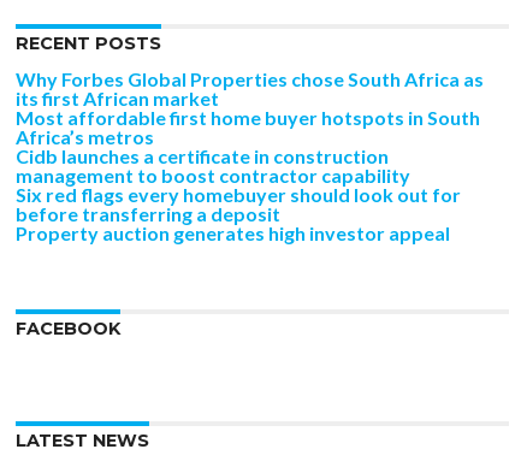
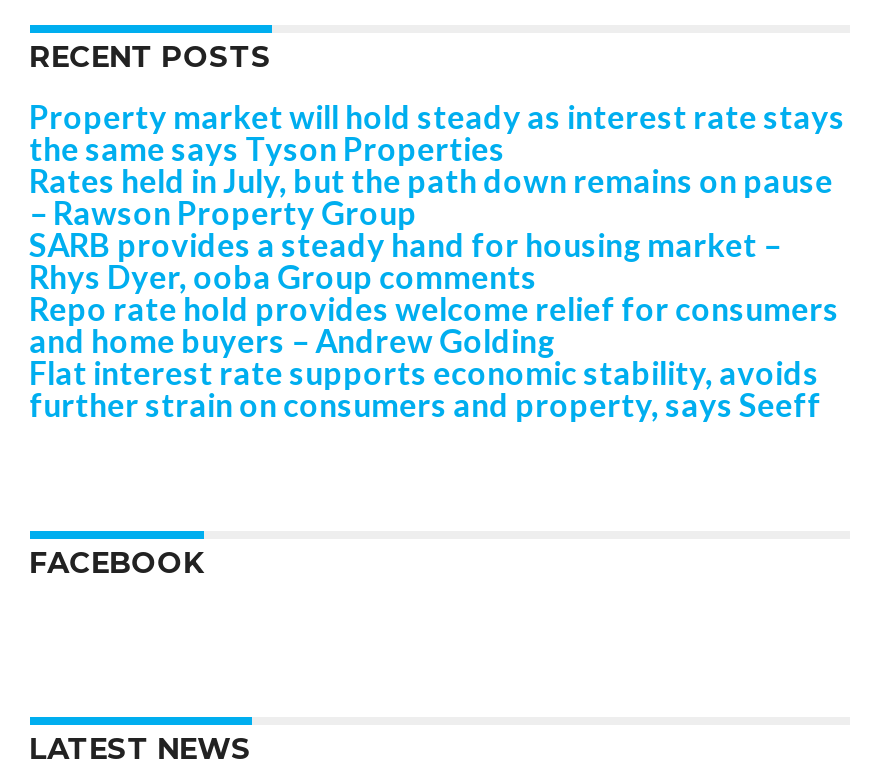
[15,67,483,244] Why Forbes Global Properties chose South Africa as | its first African market | Most affordable first home buyer hotspots in South | Africa’s metros | Cidb launches a certificate in construction | management to boost contractor capability | Six red flags every homebuyer should look out for | before transferring a deposit | Property auction generates high investor appeal -> [29,97,845,423] Property market will hold steady as interest rate stays | the same says Tyson Properties | Rates held in July, but the path down remains on pause | – Rawson Property Group | SARB provides a steady hand for housing market – | Rhys Dyer, ooba Group comments | Repo rate hold provides welcome relief for consumers | and home buyers – Andrew Golding | Flat interest rate supports economic stability, avoids | further strain on consumers and property, says Seeff

